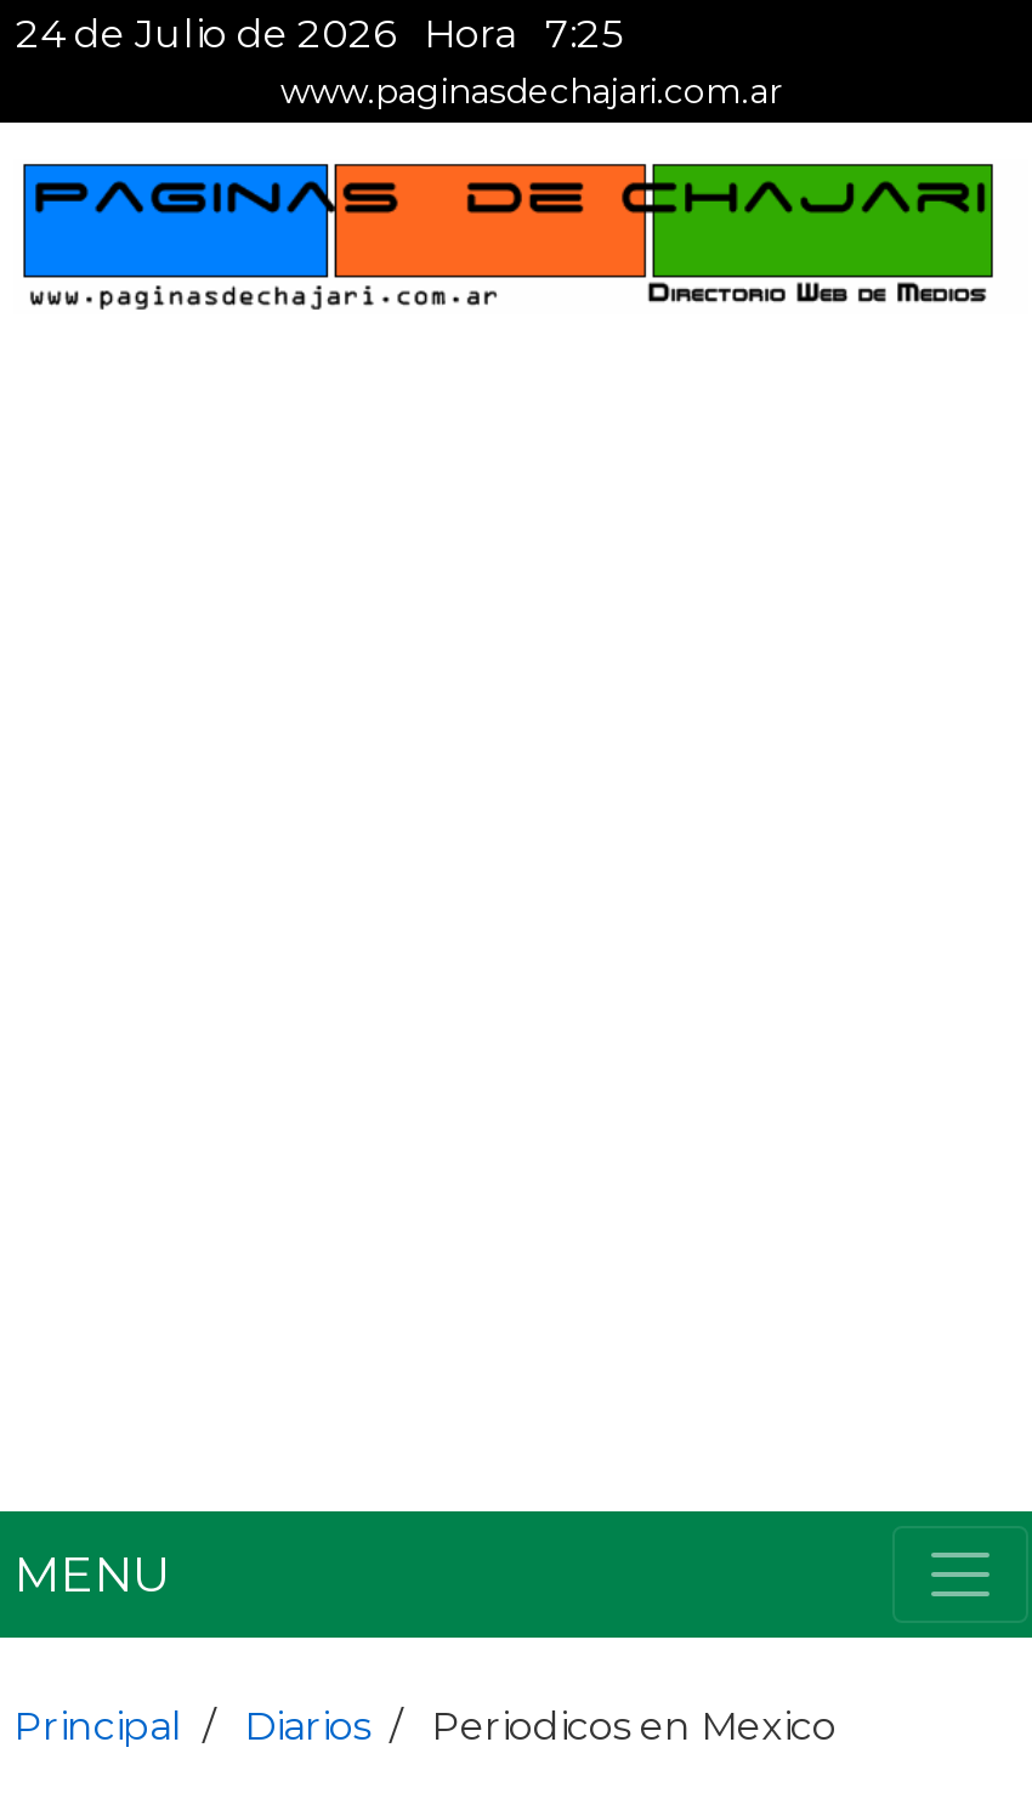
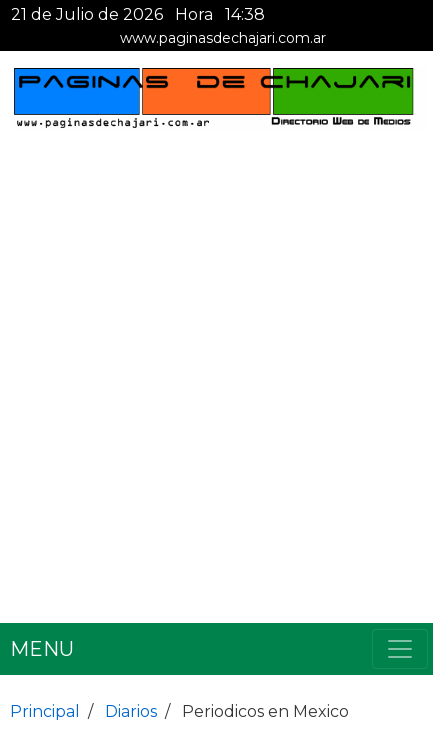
[16,11,395,57] 24 de Julio de 2026 -> [11,5,163,24] 21 de Julio de 2026
[424,11,623,57] Hora 7:25 -> [175,5,265,24] Hora 14:38

